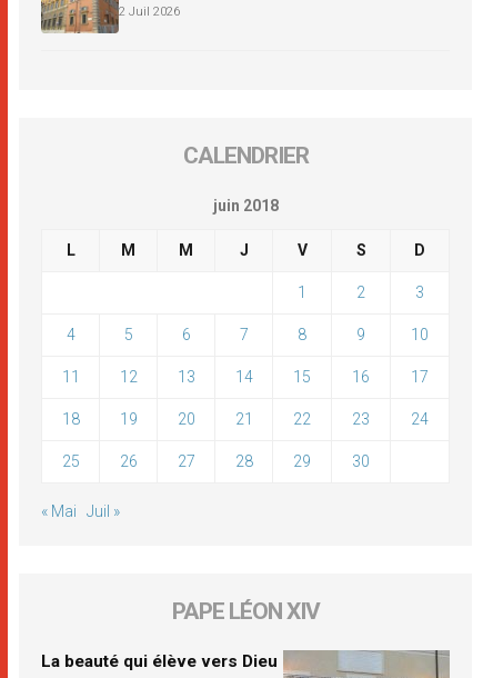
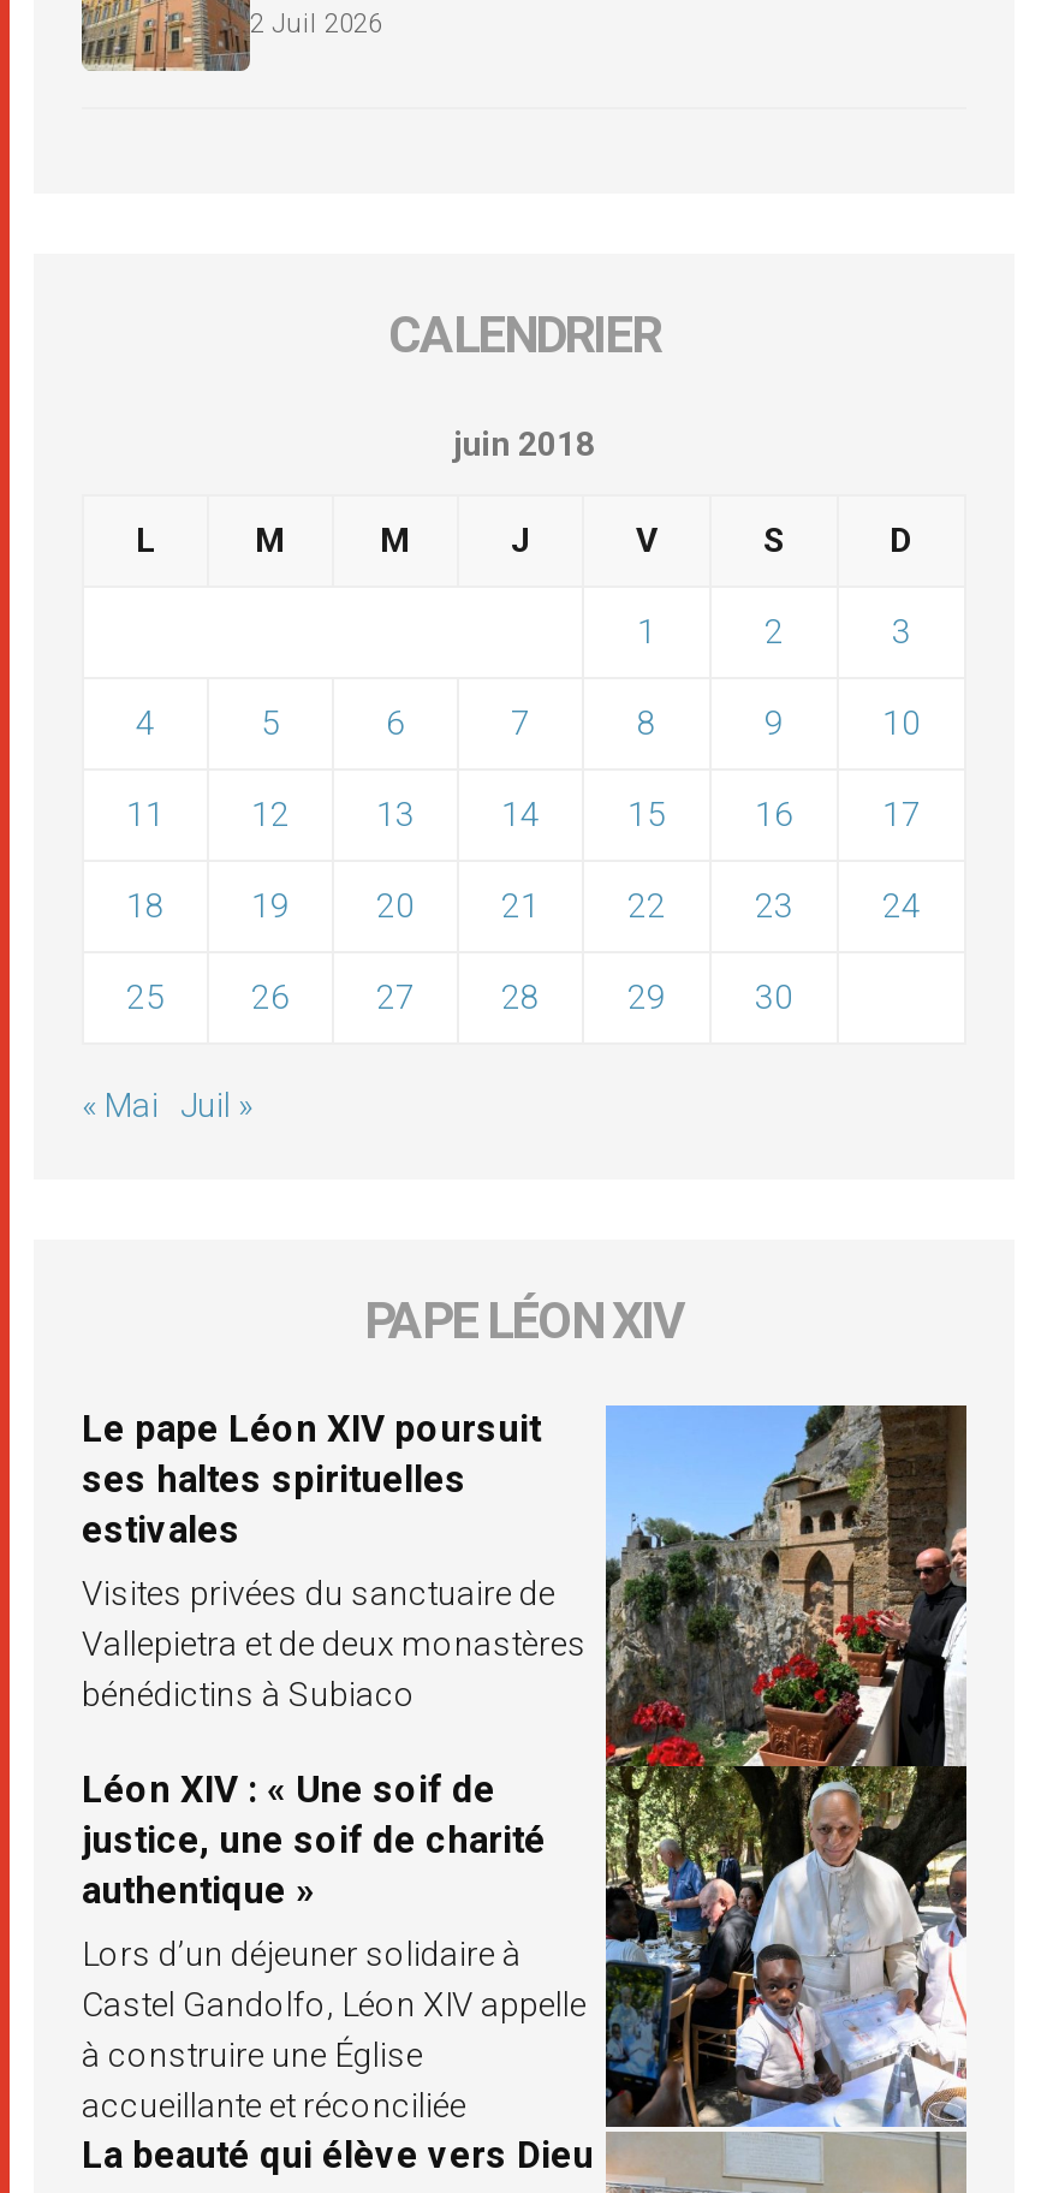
none -> [82,1404,966,2130] [image] | Le pape Léon XIV poursuit | ses haltes spirituelles | estivales | Visites privées du sanctuaire de | Vallepietra et de deux monastères | bénédictins à Subiaco | Léon XIV : « Une soif de | justice, une soif de charité | authentique » | Lors d’un déjeuner solidaire à | Castel Gandolfo, Léon XIV appelle | à construire une Église | accueillante et réconciliée

